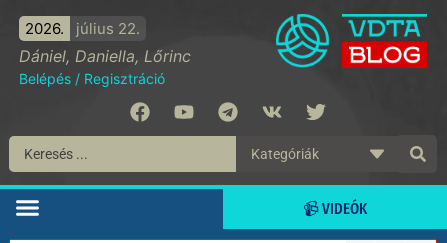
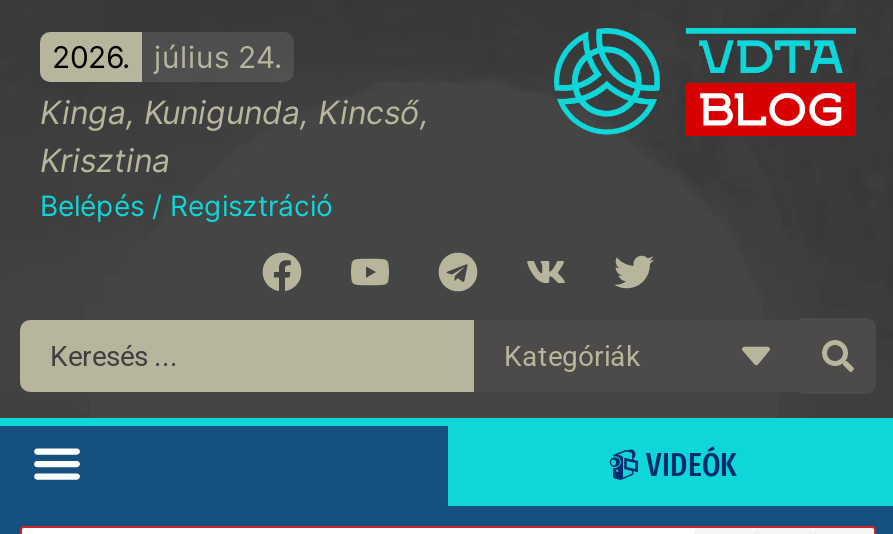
[19,19,191,66] július 22. | Dániel, Daniella, Lőrinc -> [40,38,428,180] július 24. | Kinga, Kunigunda, Kincső, | Krisztina

